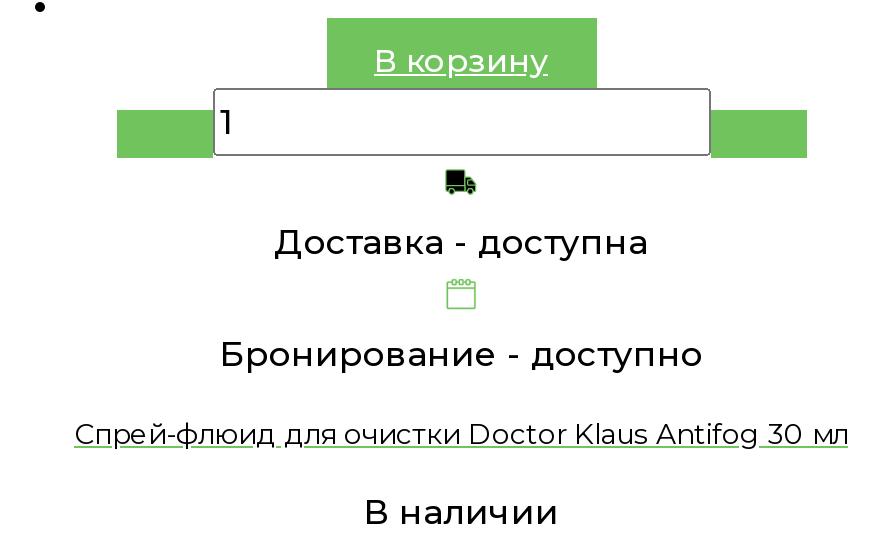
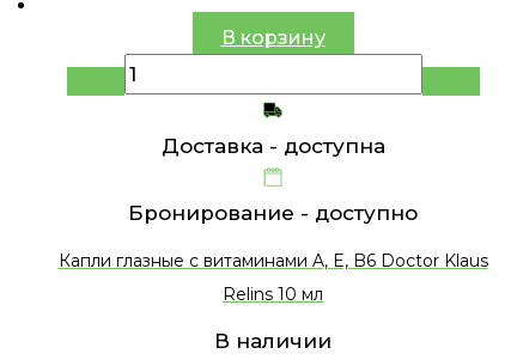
[74,416,848,452] Спрей-флюид для очистки Doctor Klaus Antifog 30 мл -> [58,250,488,305] Капли глазные с витаминами A, E, B6 Doctor Klaus | Relins 10 мл

